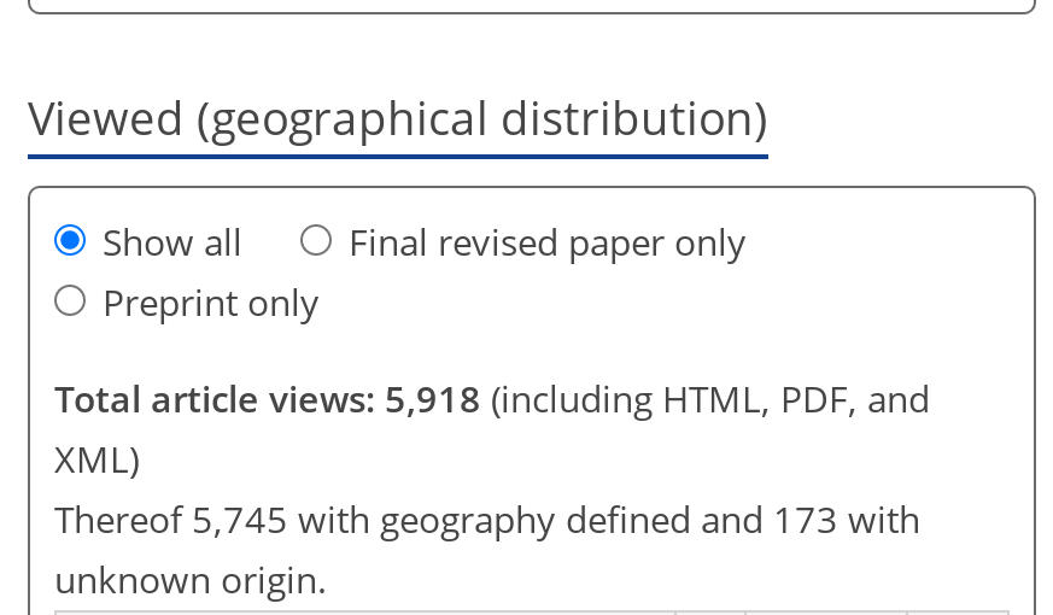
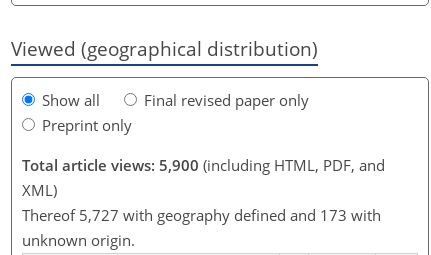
[54,373,930,422] Total article views: 5,918 (including HTML, PDF, and -> [22,155,385,175] Total article views: 5,900 (including HTML, PDF, and
[54,494,920,542] Thereof 5,745 with geography defined and 173 with -> [22,205,381,225] Thereof 5,727 with geography defined and 173 with

